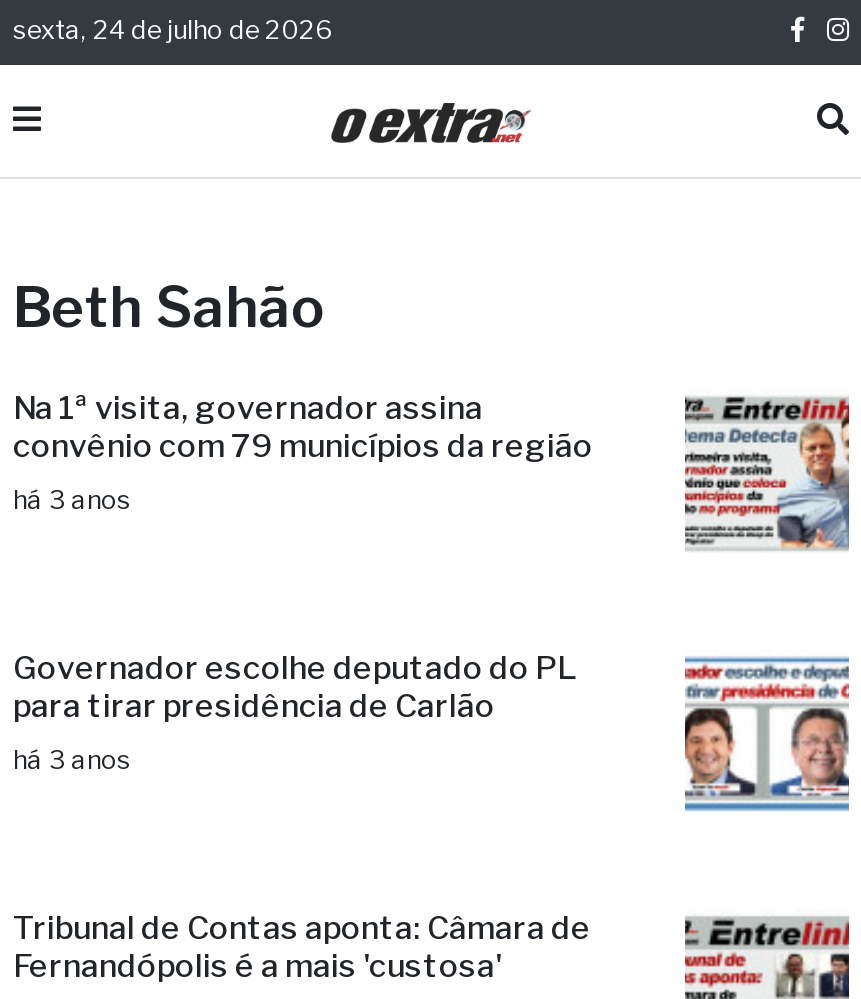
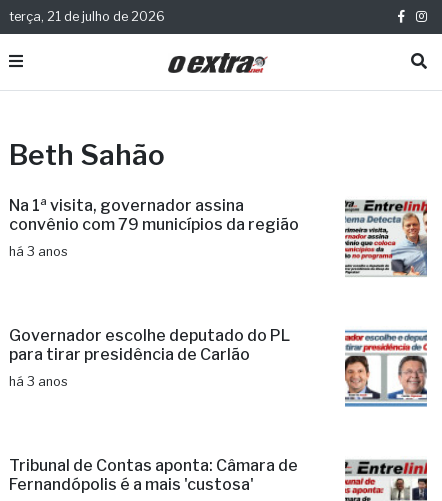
[13,15,333,45] sexta, 24 de julho de 2026 -> [9,9,165,24] terça, 21 de julho de 2026

